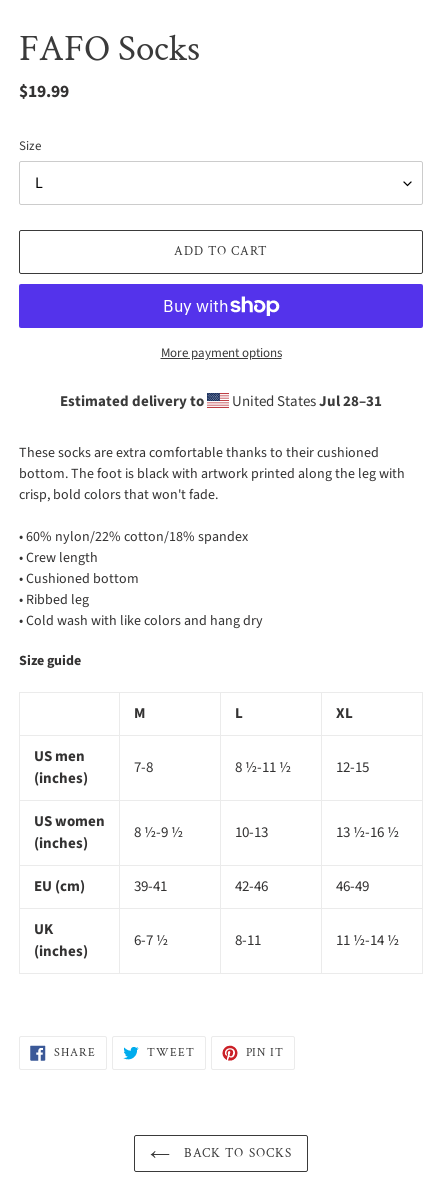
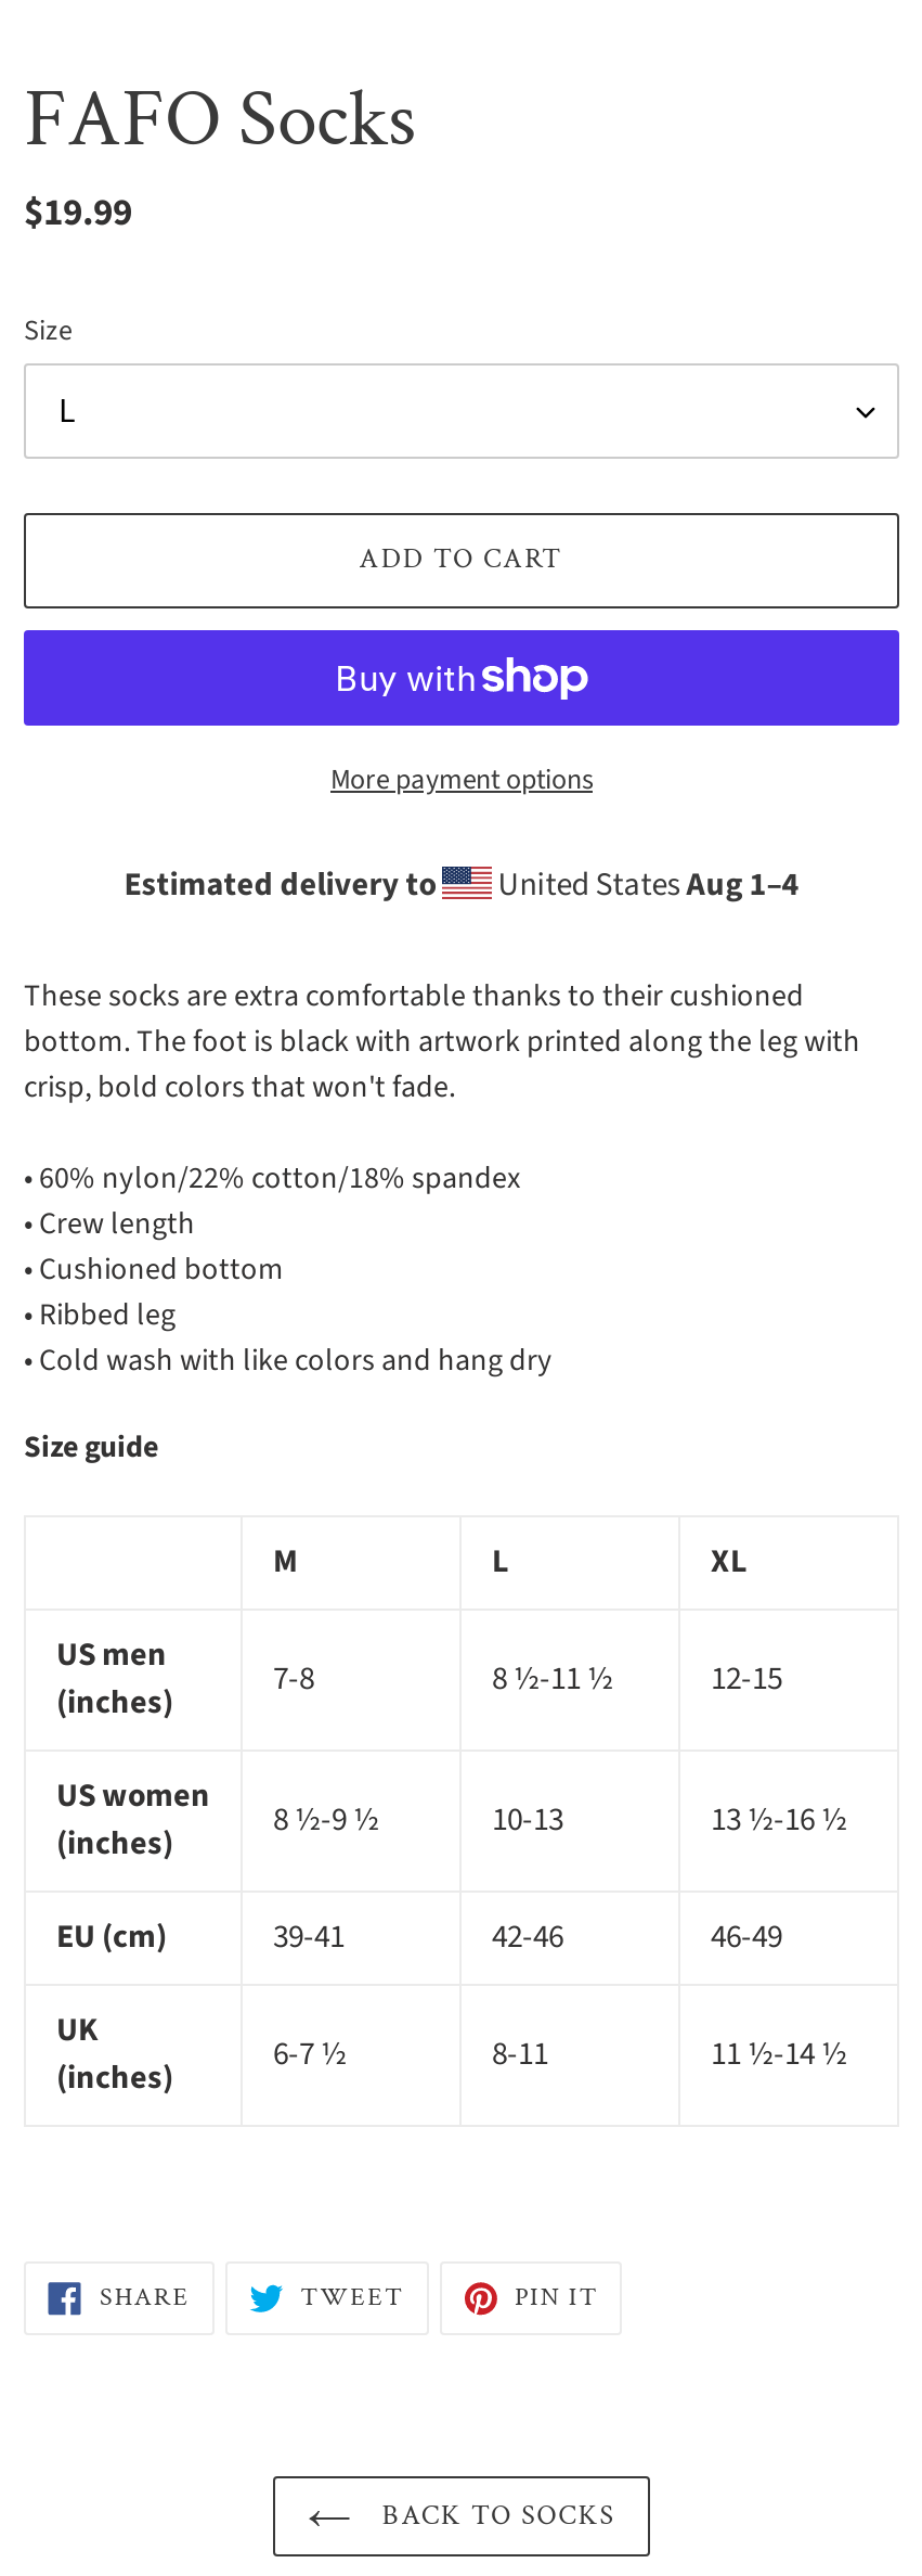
[229,391,382,412] United StatesJul 28–31 -> [491,862,799,908] United StatesAug 1–4

